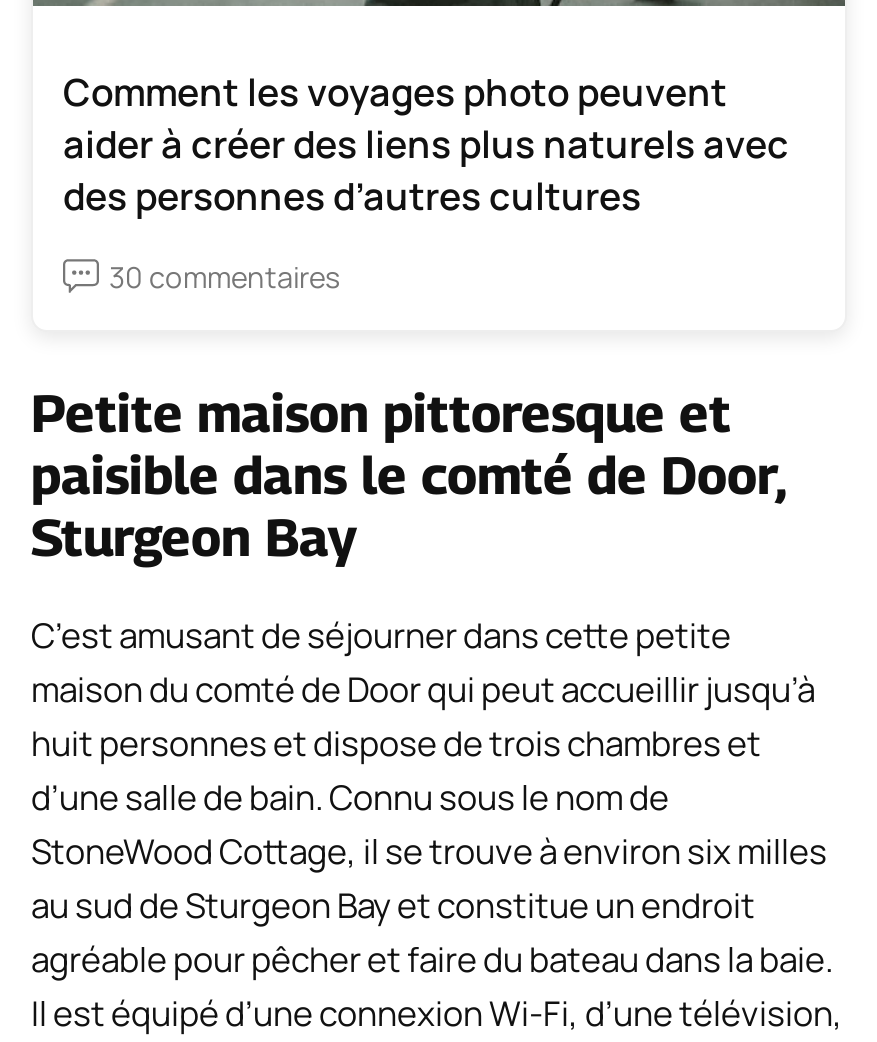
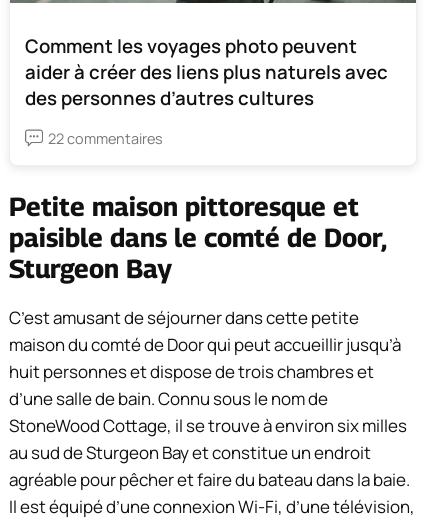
[109,258,341,296] 30 commentaires -> [48,129,163,148] 22 commentaires

